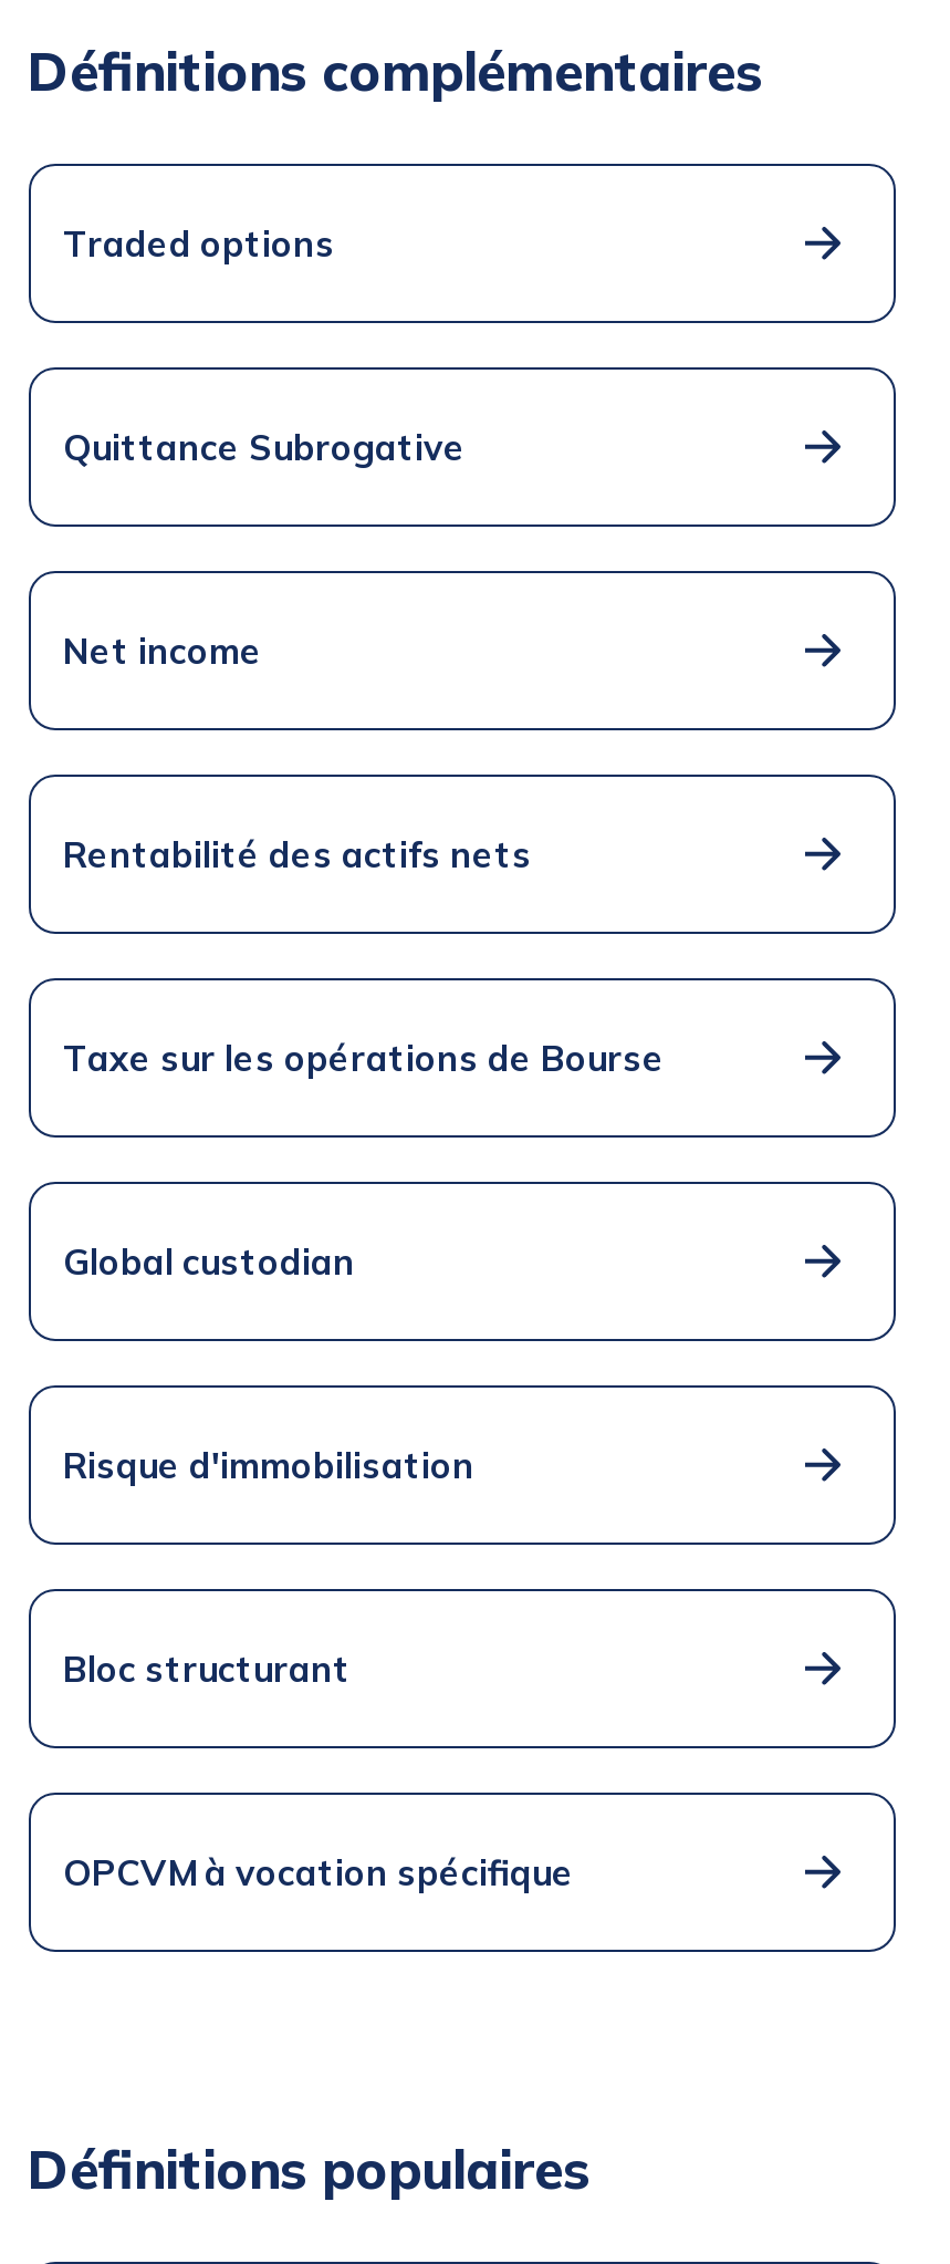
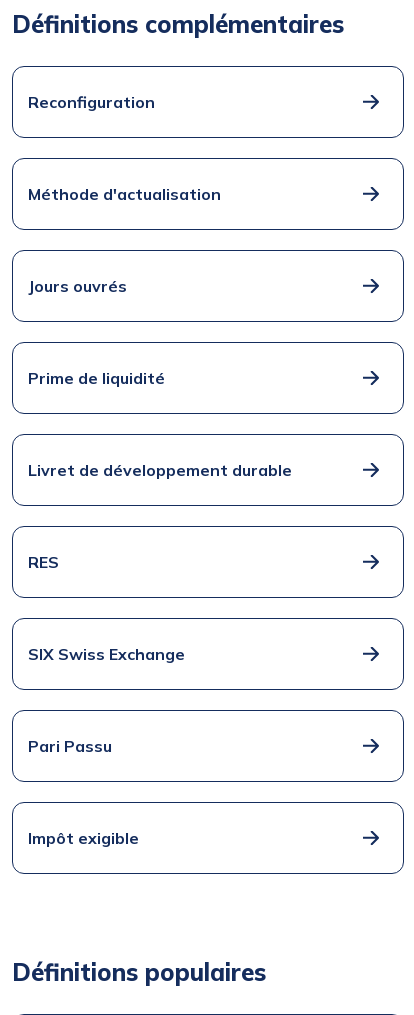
[63,220,335,264] Traded options -> [27,91,154,111] Reconfiguration
[63,424,466,468] Quittance Subrogative -> [27,183,220,203] Méthode d'actualisation
[63,627,262,672] Net income -> [27,275,126,295] Jours ouvrés
[63,831,532,875] Rentabilité des actifs nets -> [27,367,164,387] Prime de liquidité
[63,1035,665,1079] Taxe sur les opérations de Bourse -> [27,459,291,479] Livret de développement durable
[63,1238,355,1282] Global custodian -> [27,551,58,571] RES
[63,1442,474,1486] Risque d'immobilisation -> [27,643,184,663] SIX Swiss Exchange
[63,1645,351,1690] Bloc structurant -> [27,735,111,755] Pari Passu
[63,1849,574,1893] OPCVM à vocation spécifique -> [27,827,138,847] Impôt exigible

